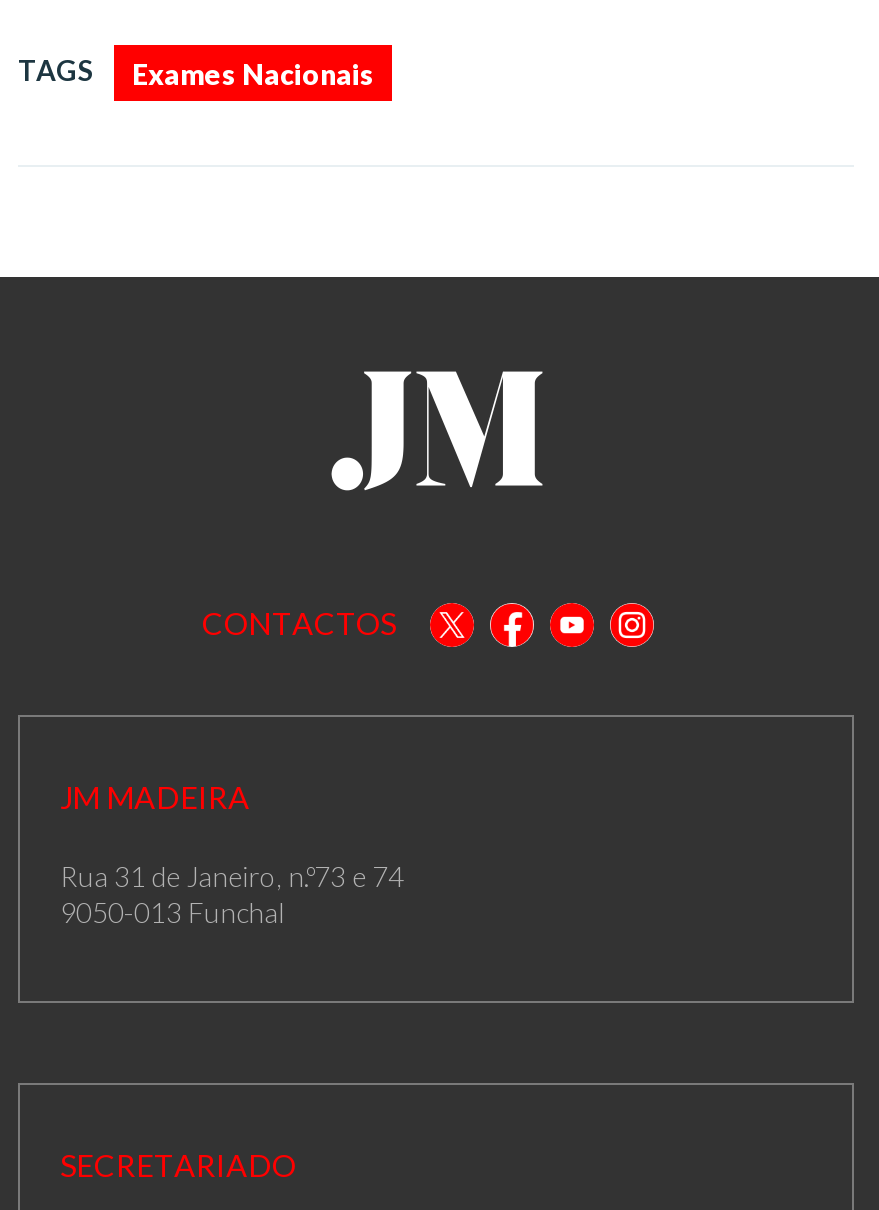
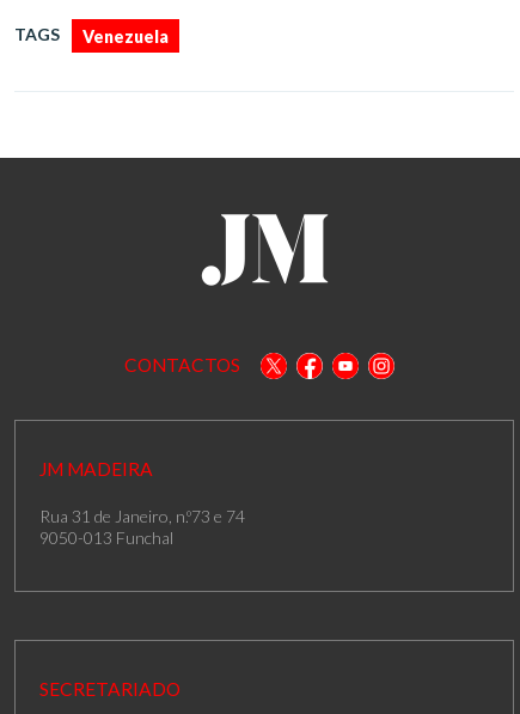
[132,57,374,91] Exames Nacionais -> [82,26,169,46] Venezuela

